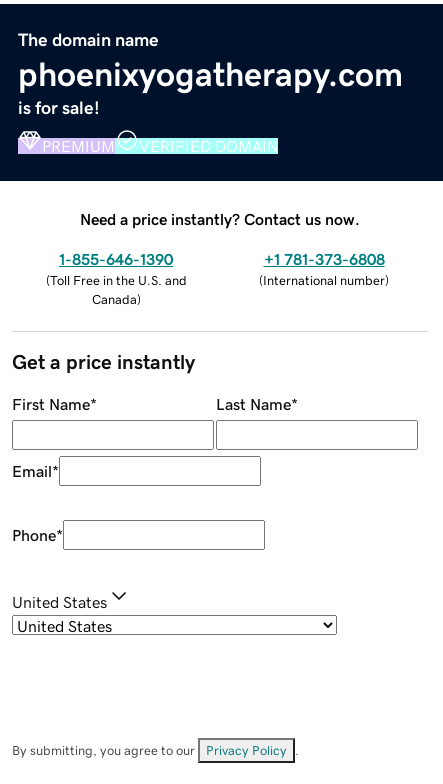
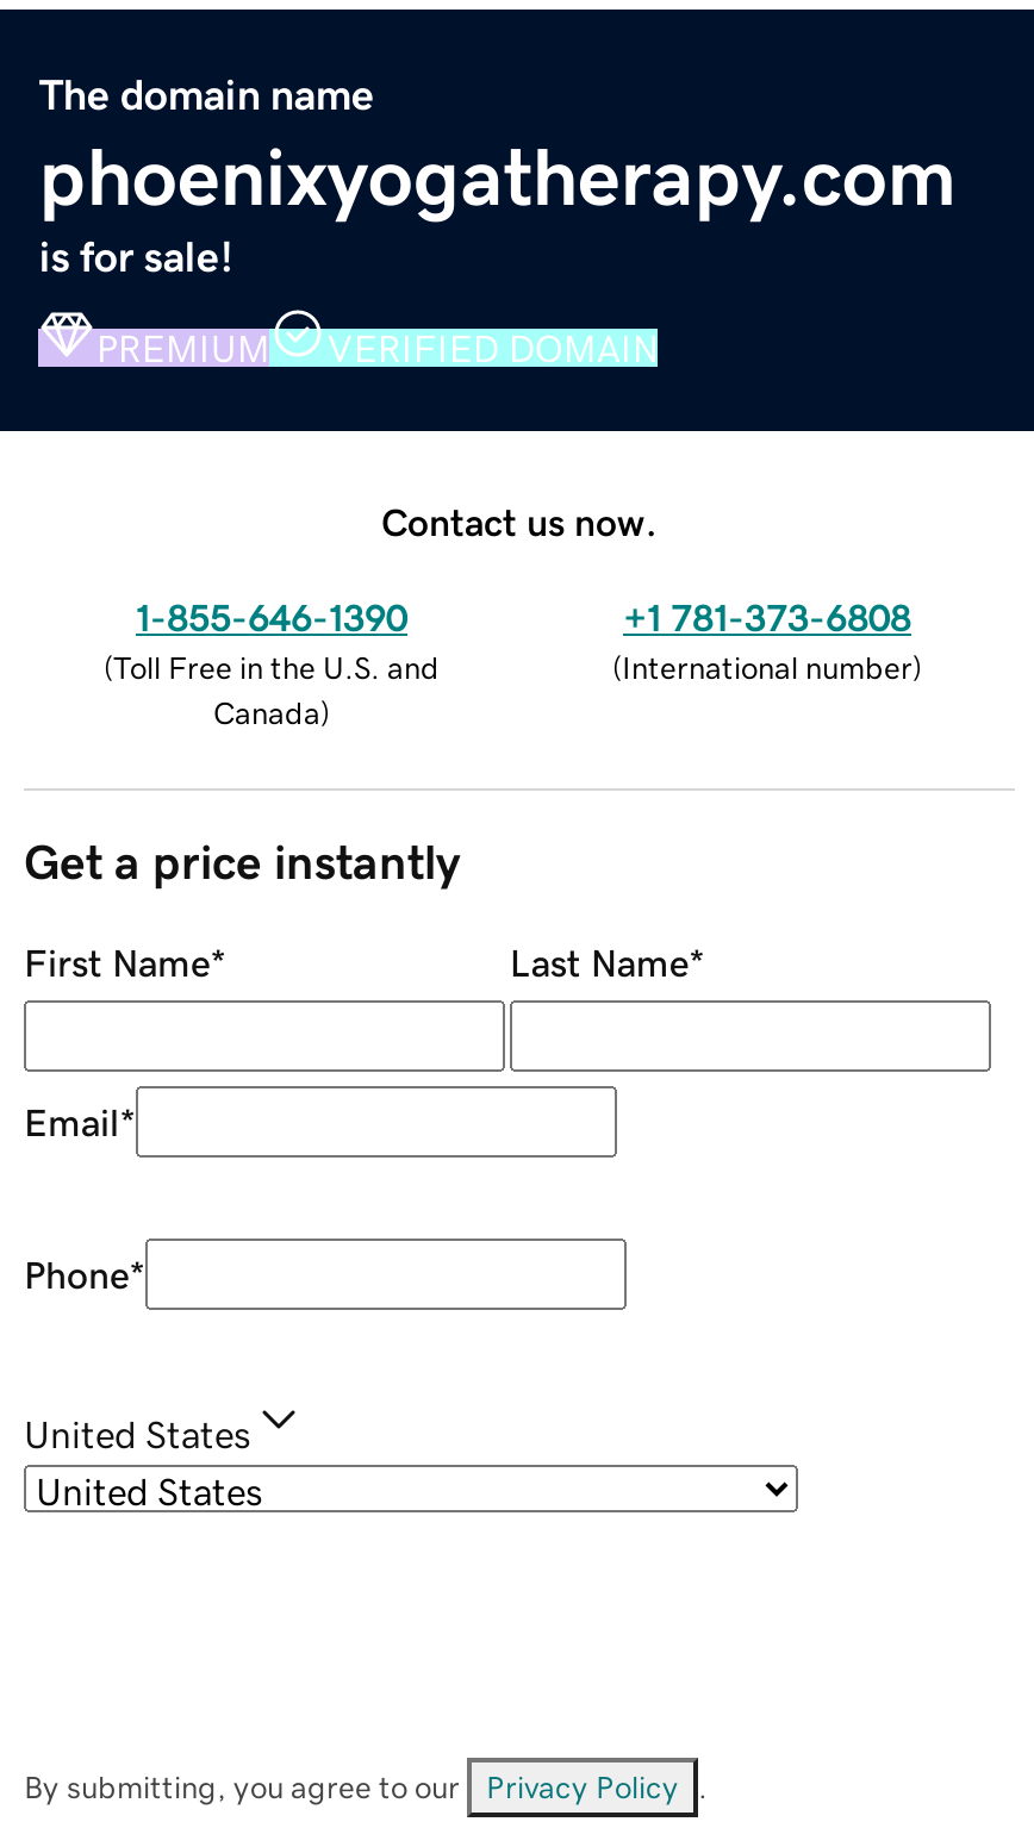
[80,211,360,227] Need a price instantly? Contact us now. -> [381,502,658,540] Contact us now.

